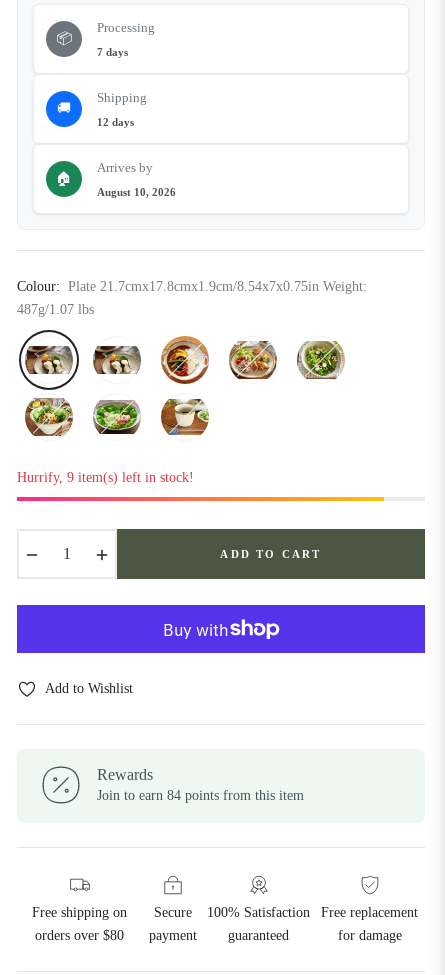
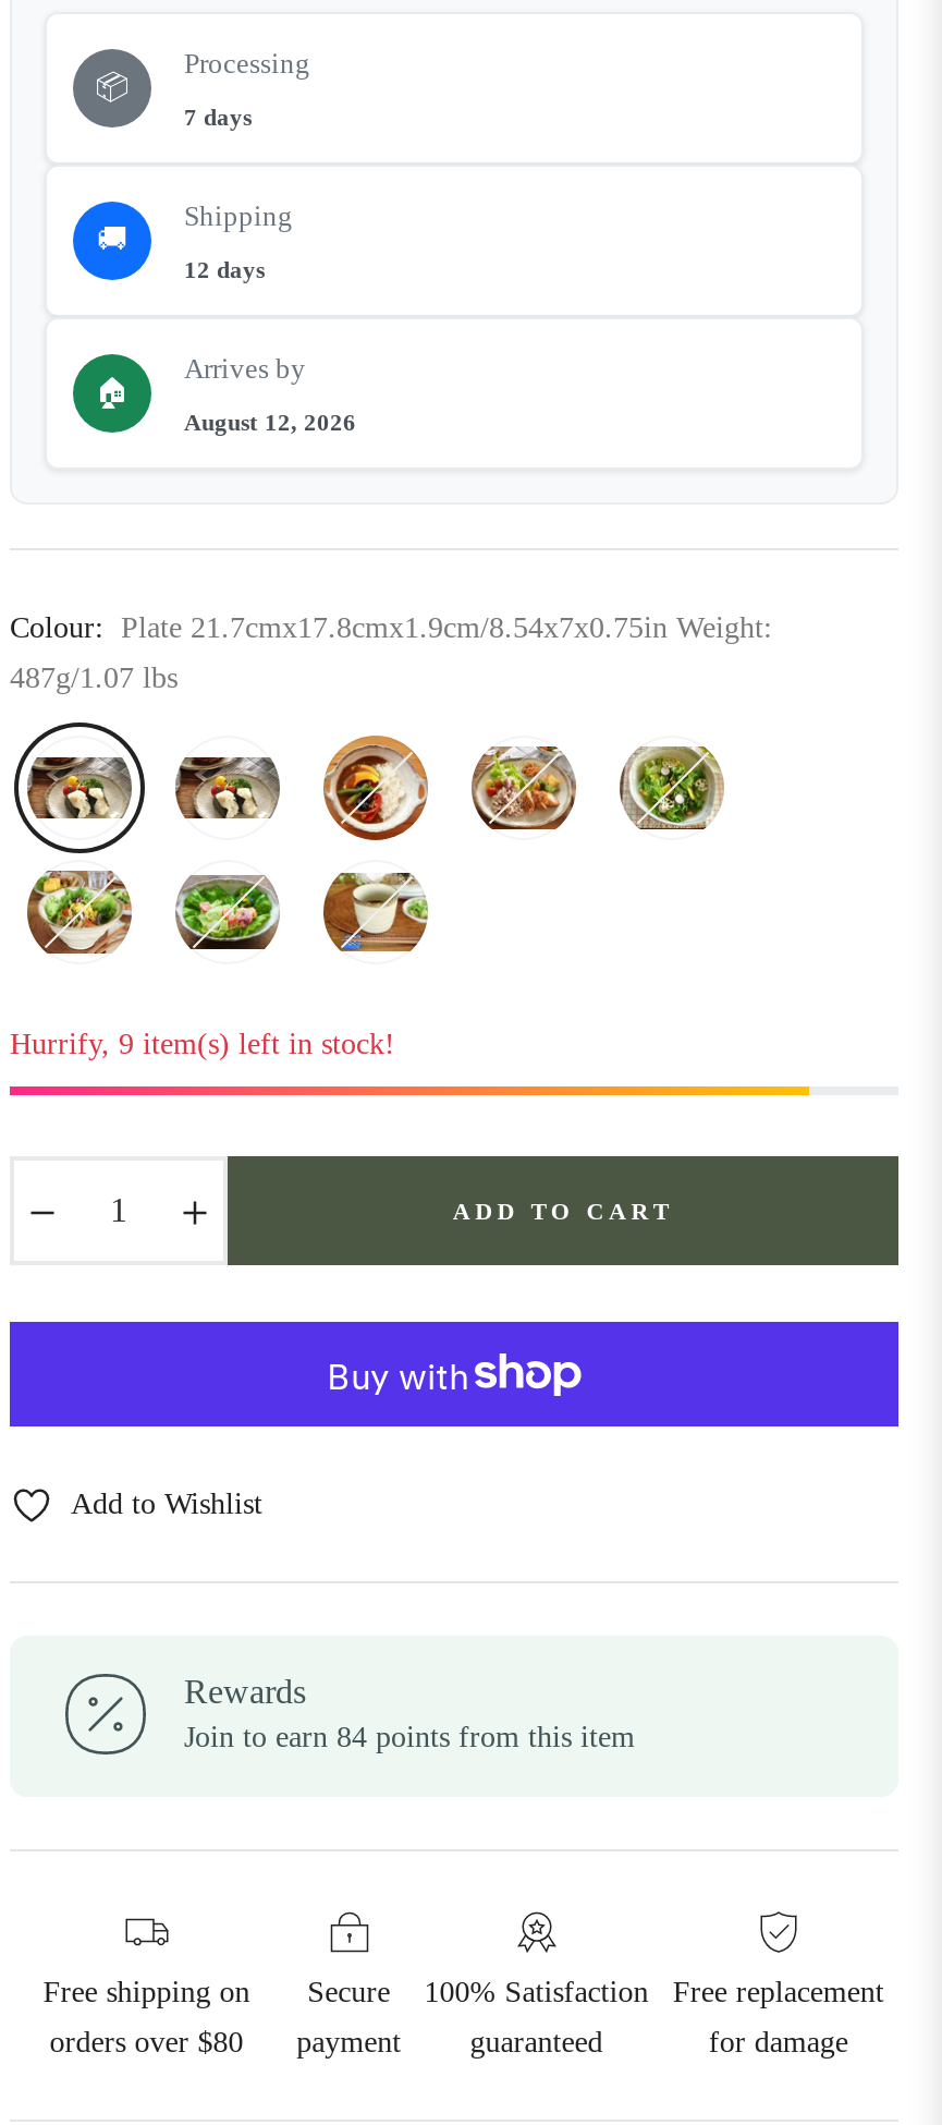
[97,186,176,198] August 10, 2026 -> [184,409,356,435] August 12, 2026

